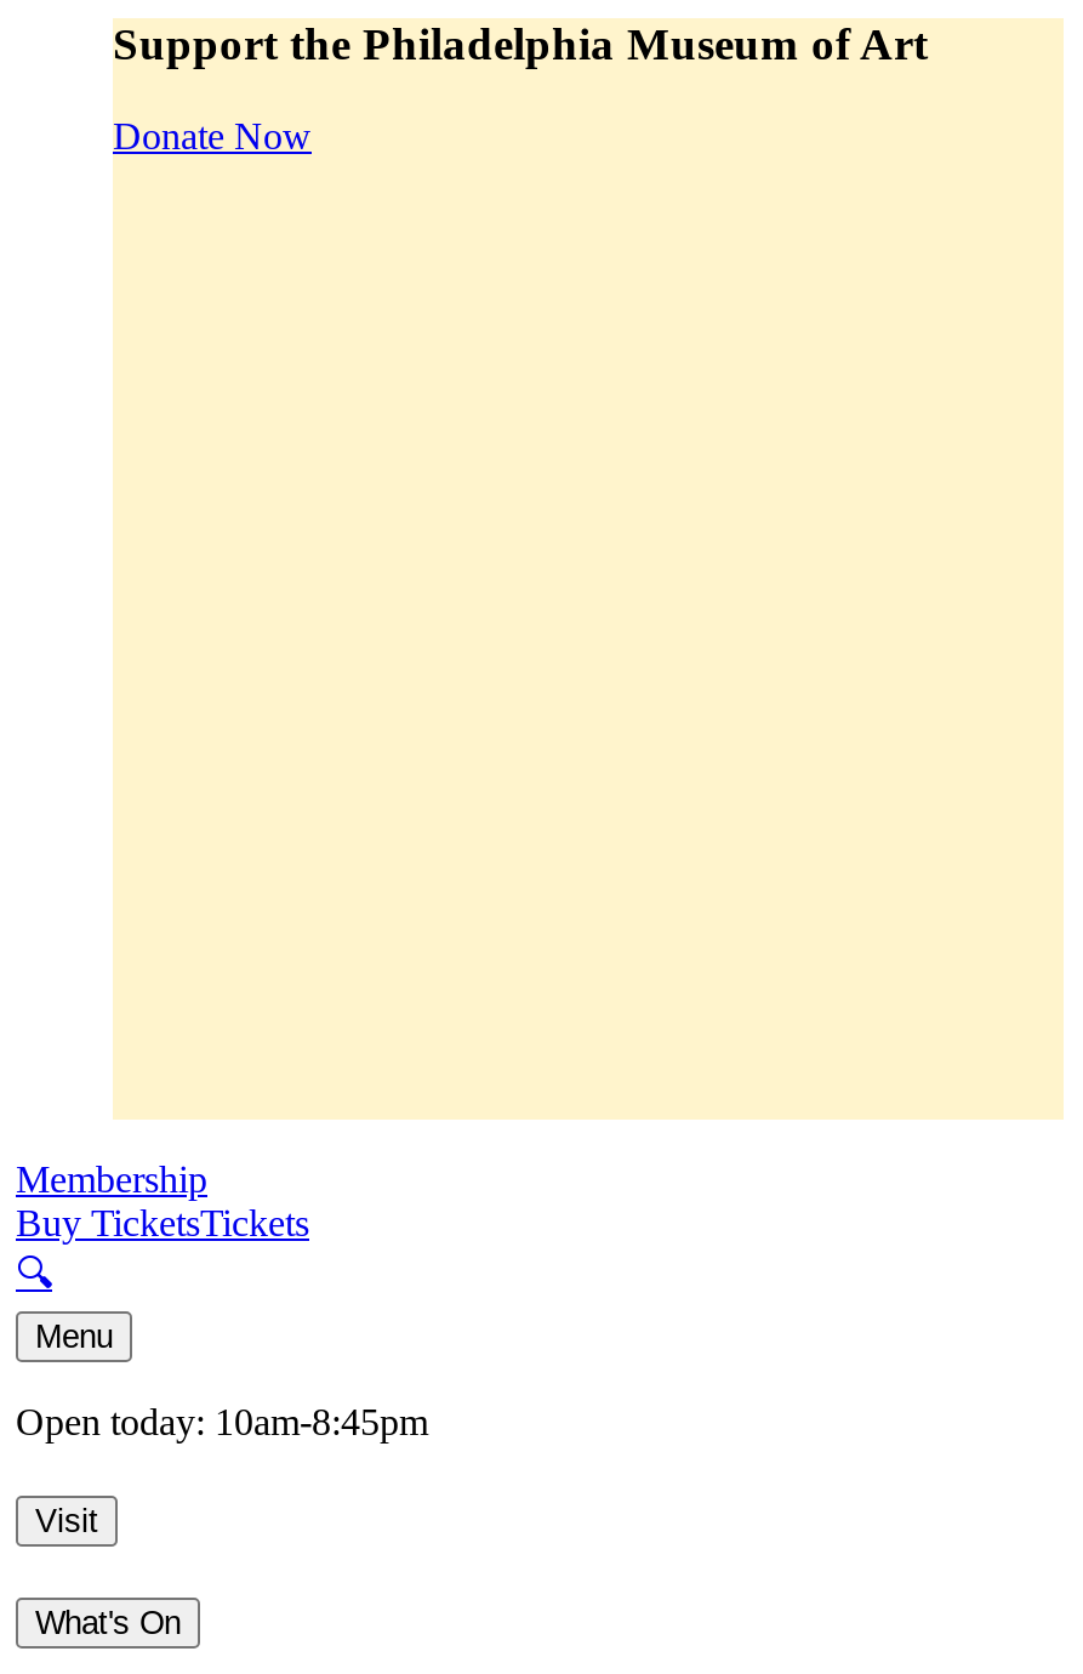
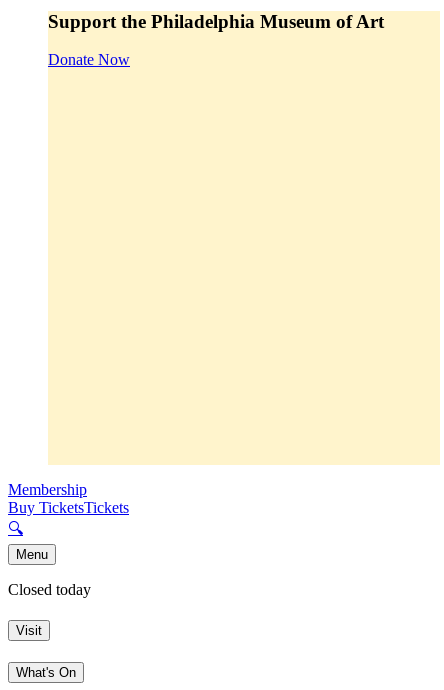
[16,1402,428,1443] Open today: 10am-8:45pm -> [8,581,91,598] Closed today

